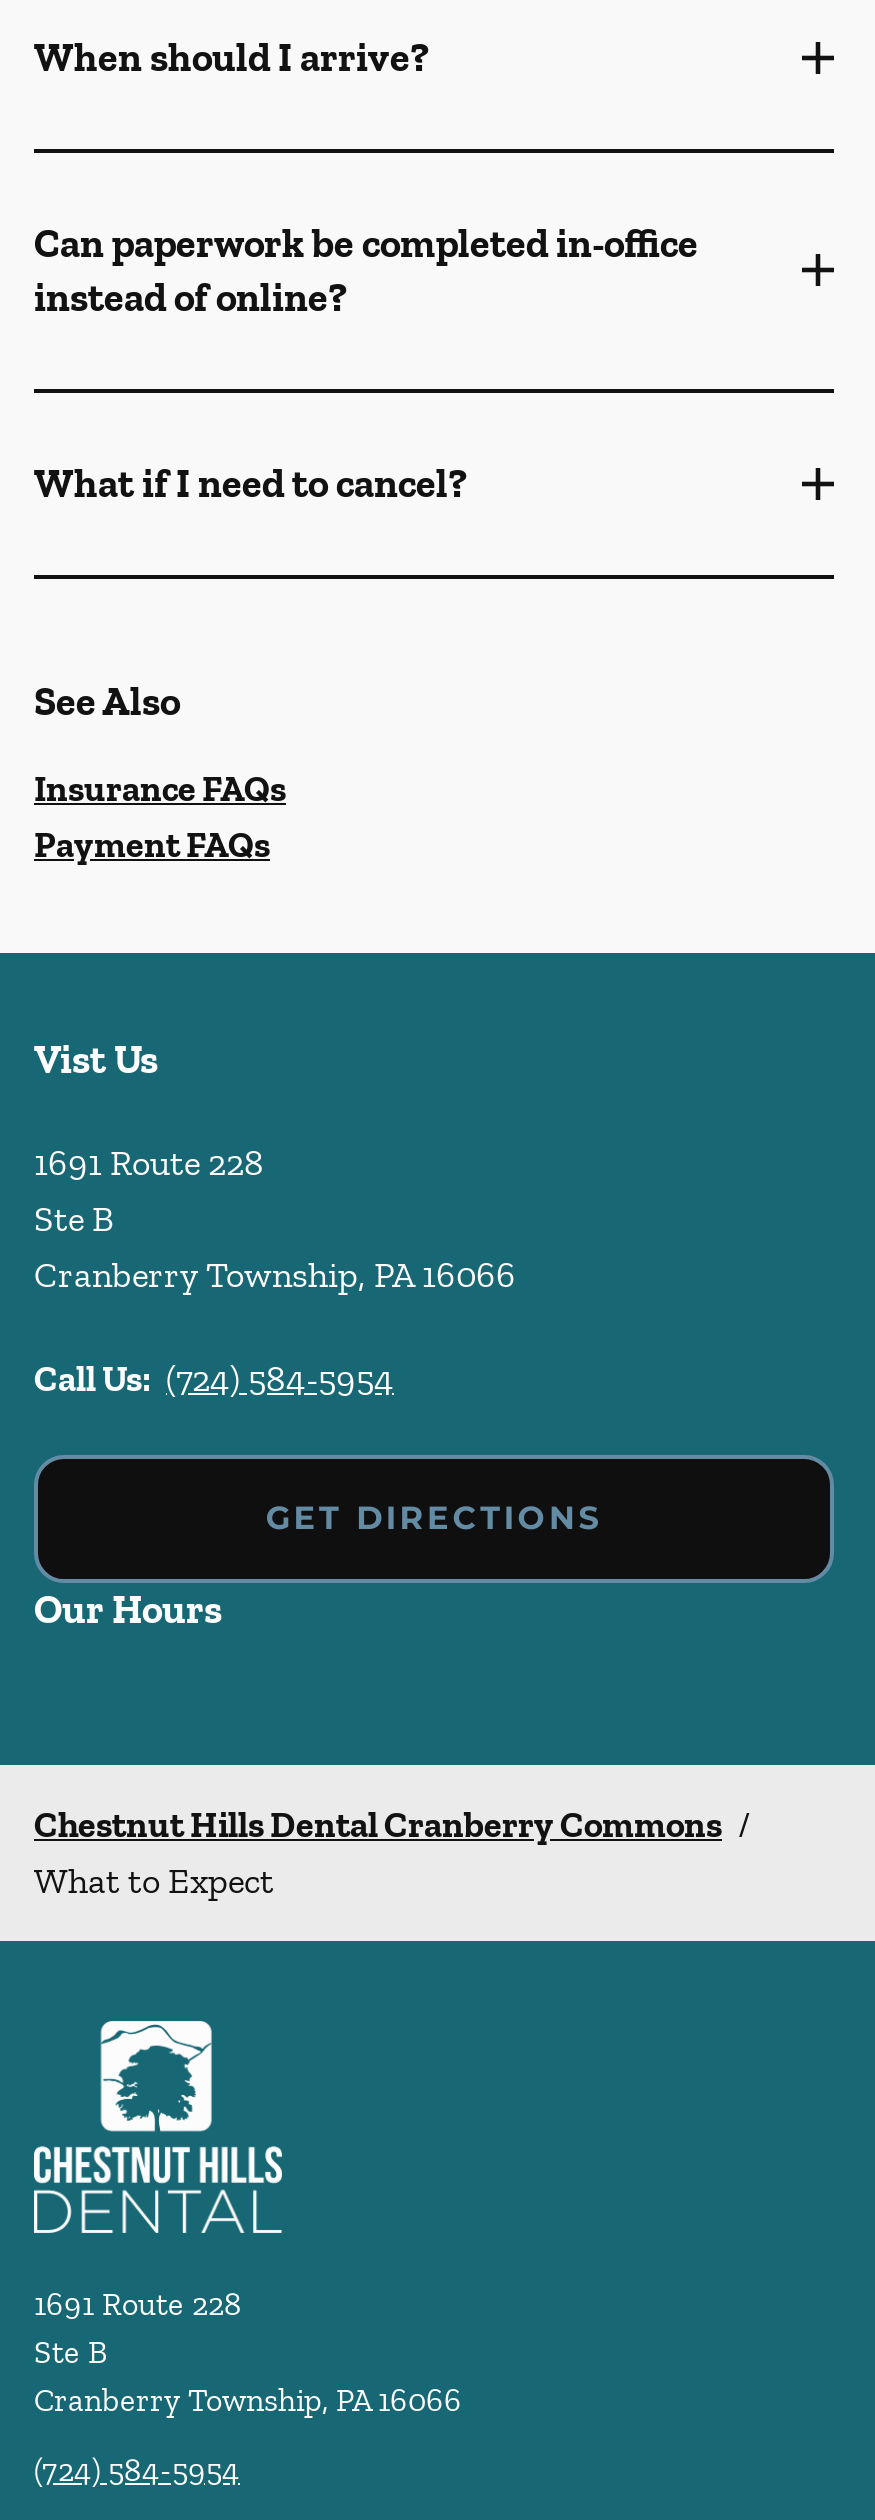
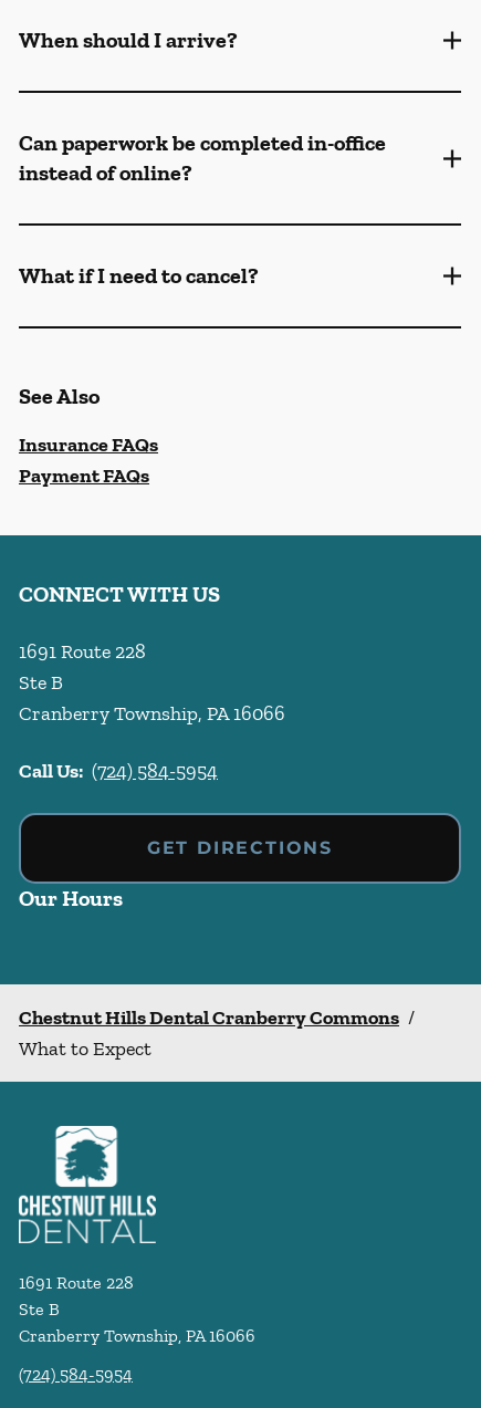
[34,1034,158,1082] Vist Us -> [19,581,220,607] CONNECT WITH US

